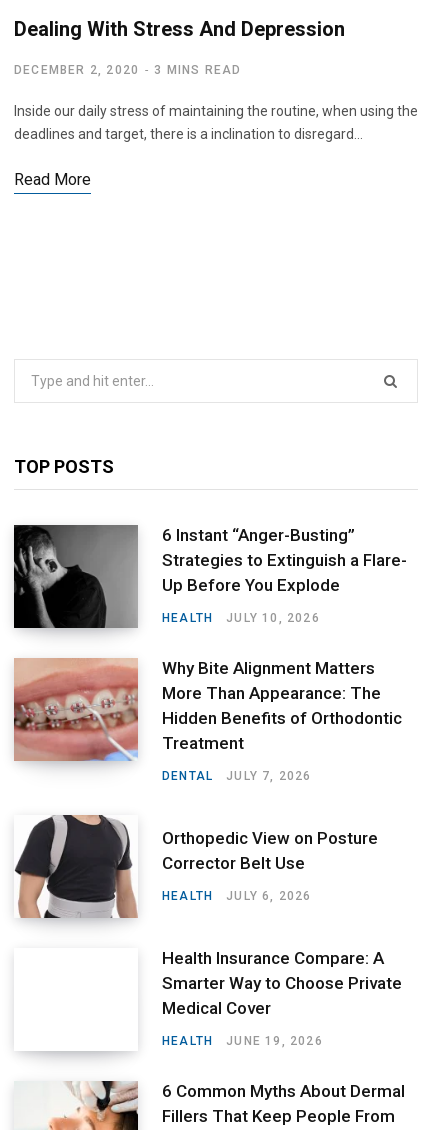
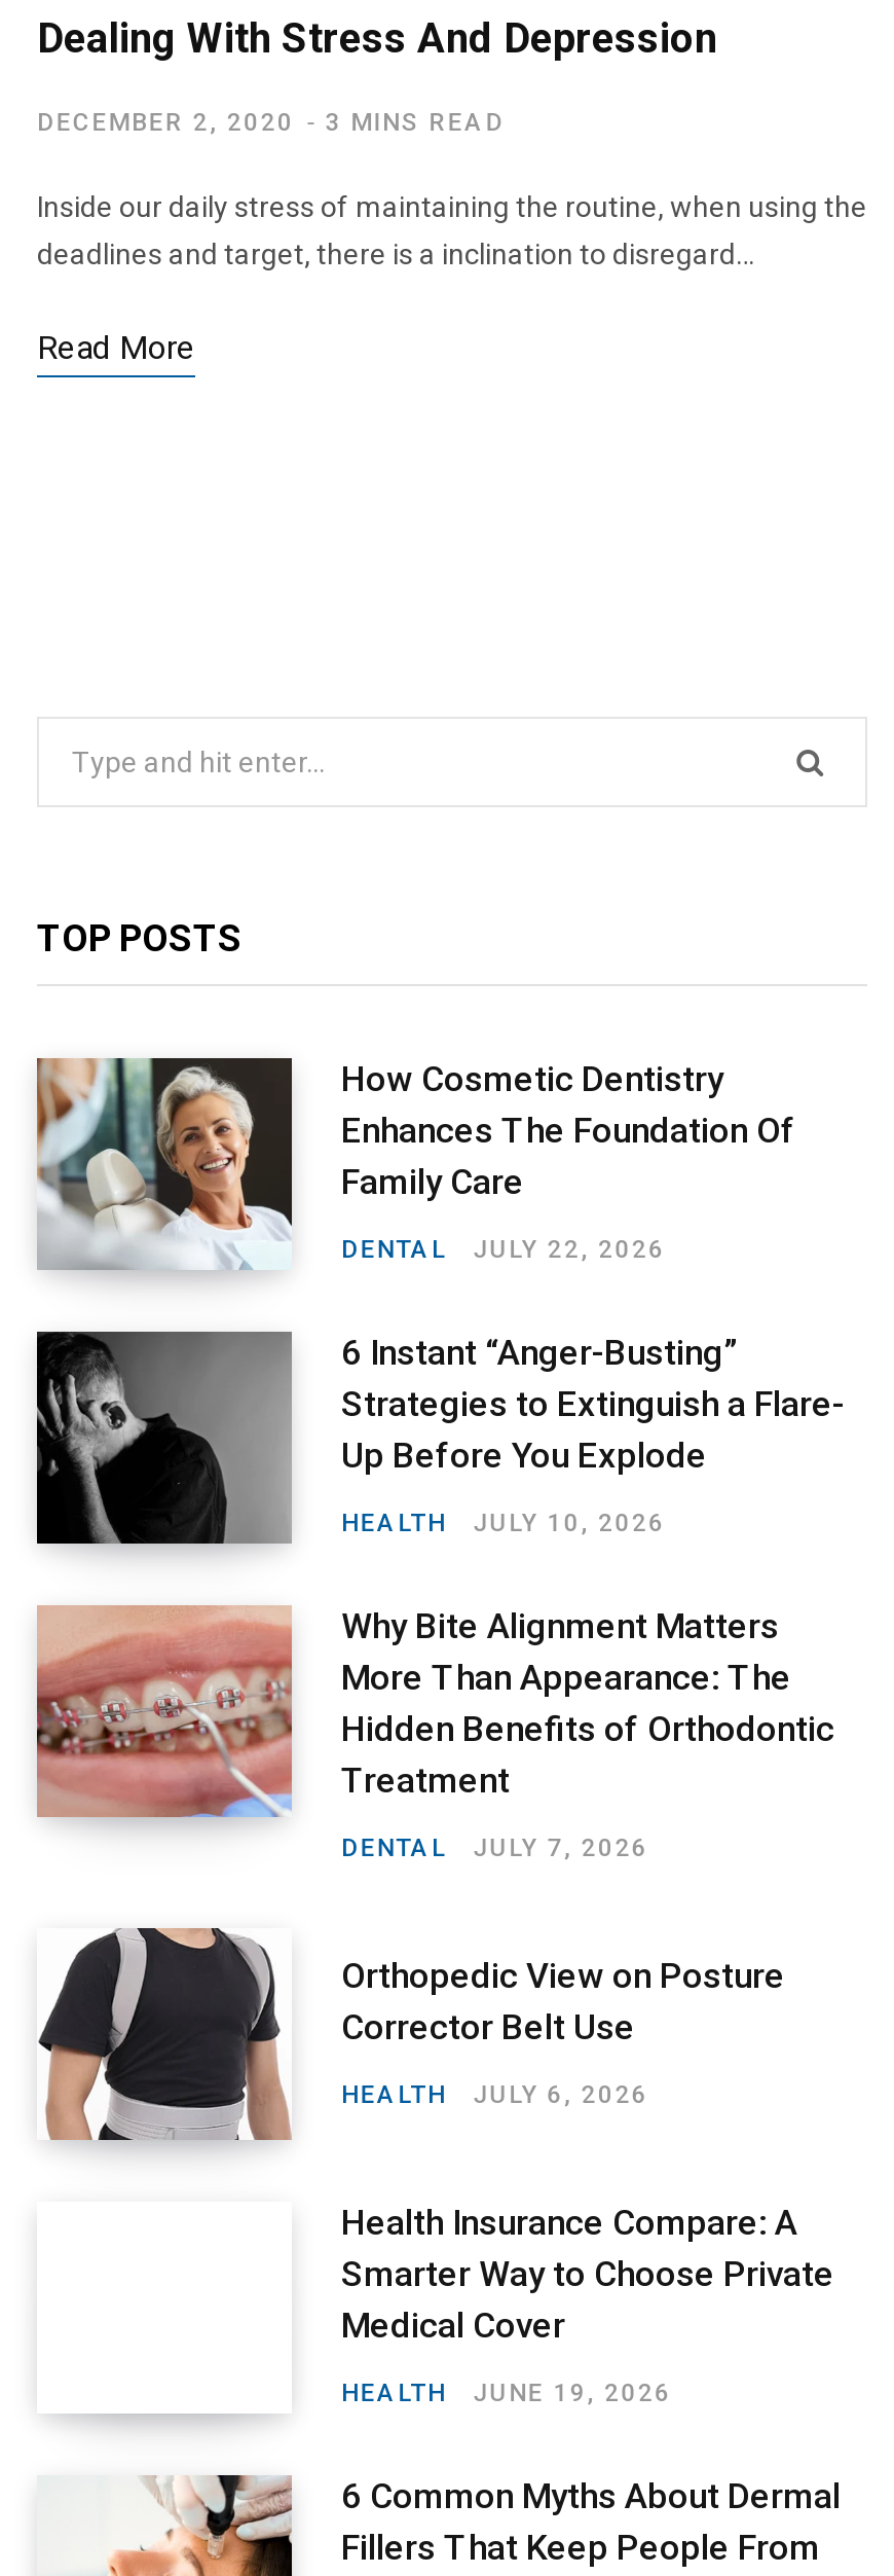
none -> [35,1056,795,1270] [image] | How Cosmetic Dentistry | Enhances The Foundation Of | Family Care | DENTAL | JULY 22, 2026

